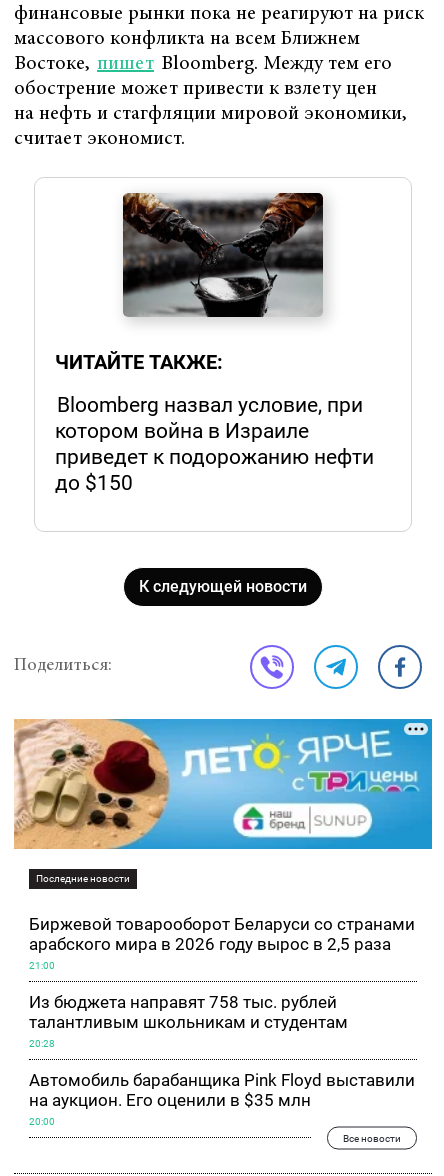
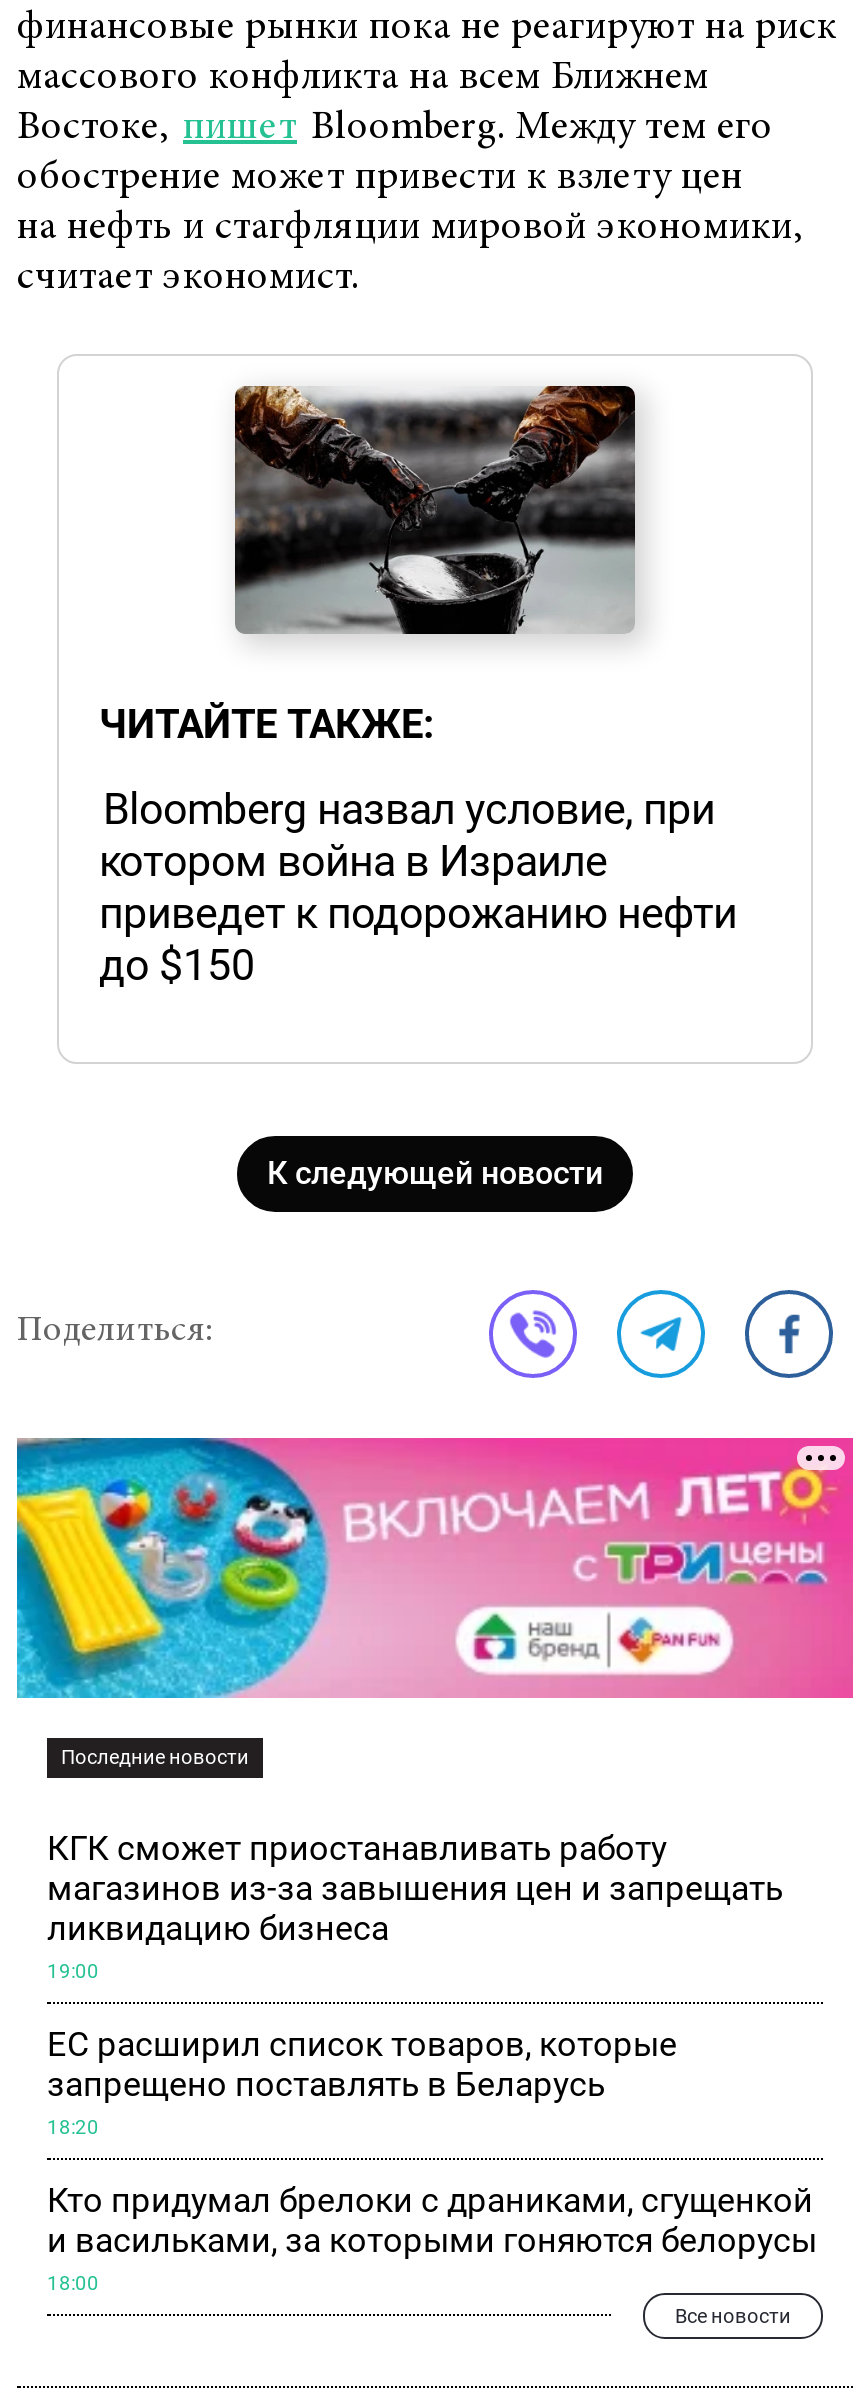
[13,718,433,850] [image] -> [15,1436,855,1700] [image]
[29,914,415,954] Биржевой товарооборот Беларуси со странами | арабского мира в 2026 году вырос в 2,5 раза -> [47,1829,783,1949] КГК сможет приостанавливать работу | магазинов из-за завышения цен и запрещать | ликвидацию бизнеса
[29,960,55,971] 21:00 -> [47,1961,99,1983] 19:00
[29,992,348,1032] Из бюджета направят 758 тыс. рублей | талантливым школьникам и студентам -> [47,2025,677,2105] ЕС расширил список товаров, которые | запрещено поставлять в Беларусь
[29,1038,55,1049] 20:28 -> [47,2117,99,2139] 18:20
[29,1070,415,1110] Автомобиль барабанщика Pink Floyd выставили | на аукцион. Его оценили в $35 млн -> [47,2181,817,2261] Кто придумал брелоки с драниками, сгущенкой | и васильками, за которыми гоняются белорусы
[29,1116,55,1127] 20:00 -> [47,2273,99,2295] 18:00

